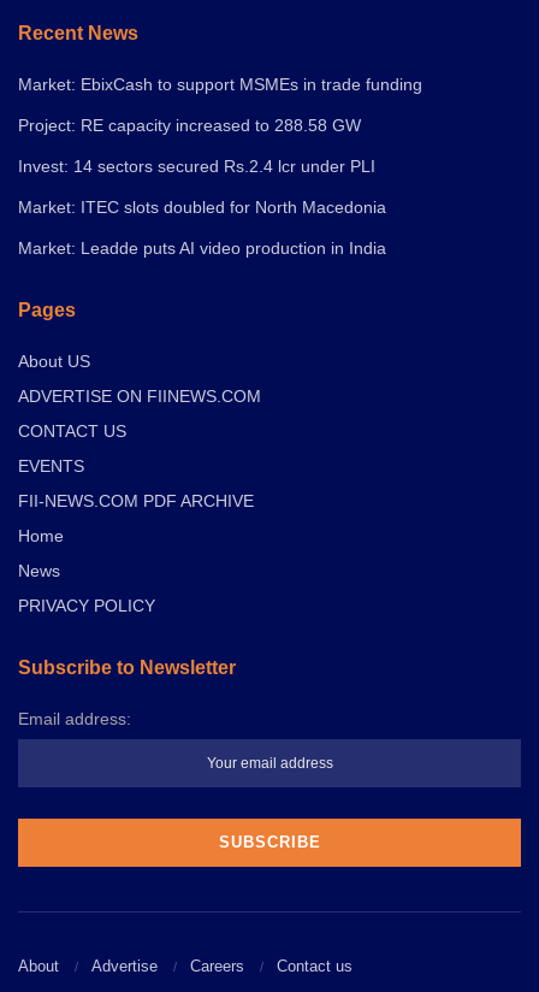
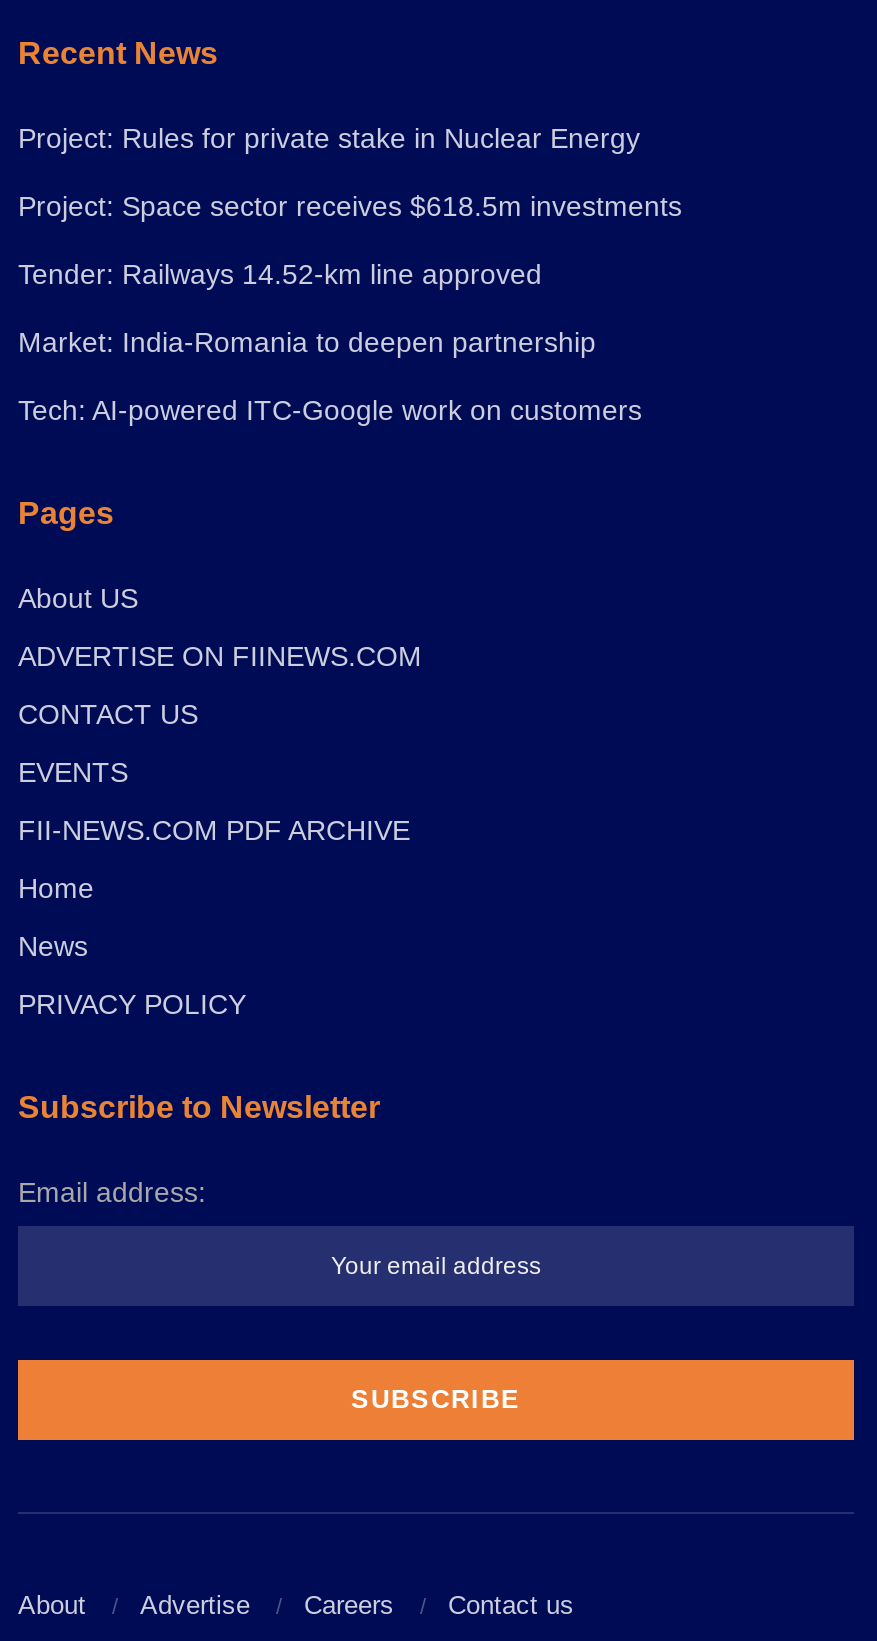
[18,74,422,93] Market: EbixCash to support MSMEs in trade funding -> [18,122,640,154] Project: Rules for private stake in Nuclear Energy
[18,115,361,134] Project: RE capacity increased to 288.58 GW -> [18,190,682,222] Project: Space sector receives $618.5m investments
[18,156,375,175] Invest: 14 sectors secured Rs.2.4 lcr under PLI -> [18,258,542,290] Tender: Railways 14.52-km line approved
[18,197,386,216] Market: ITEC slots doubled for North Macedonia -> [18,326,596,358] Market: India-Romania to deepen partnership
[18,238,386,257] Market: Leadde puts AI video production in India -> [18,394,642,426] Tech: AI-powered ITC-Google work on customers

